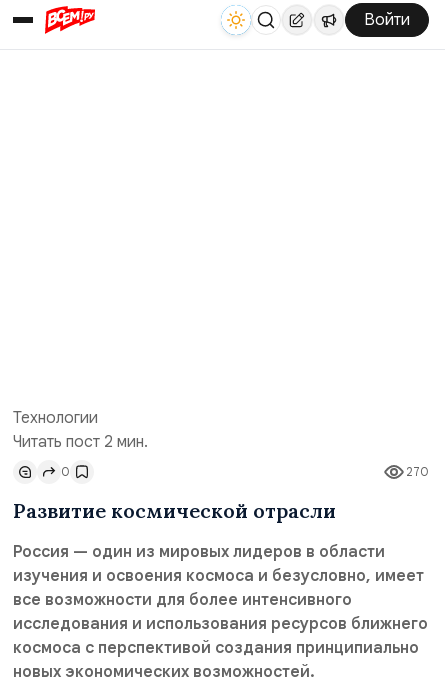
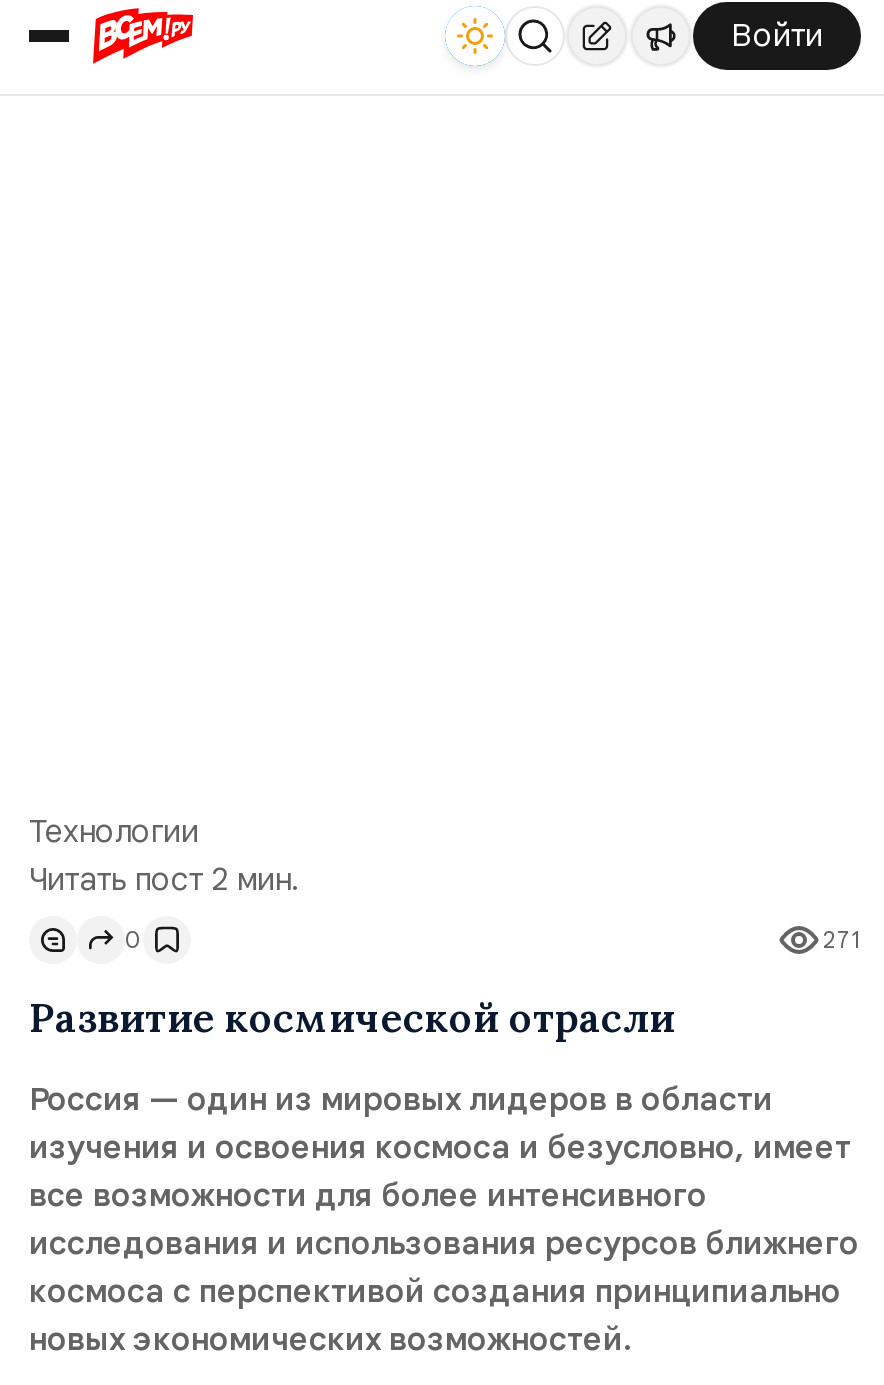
[406,464,429,479] 270 -> [823,924,861,954] 271

